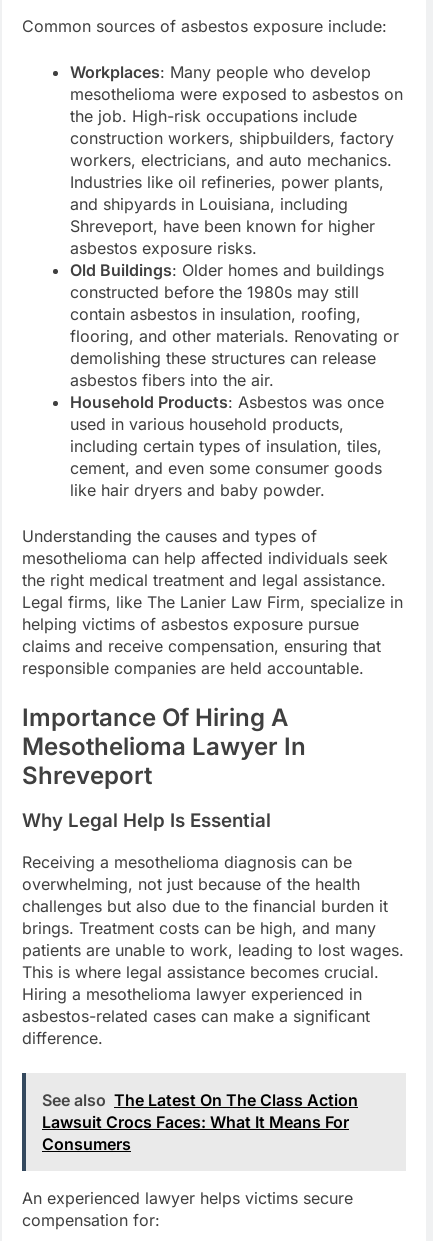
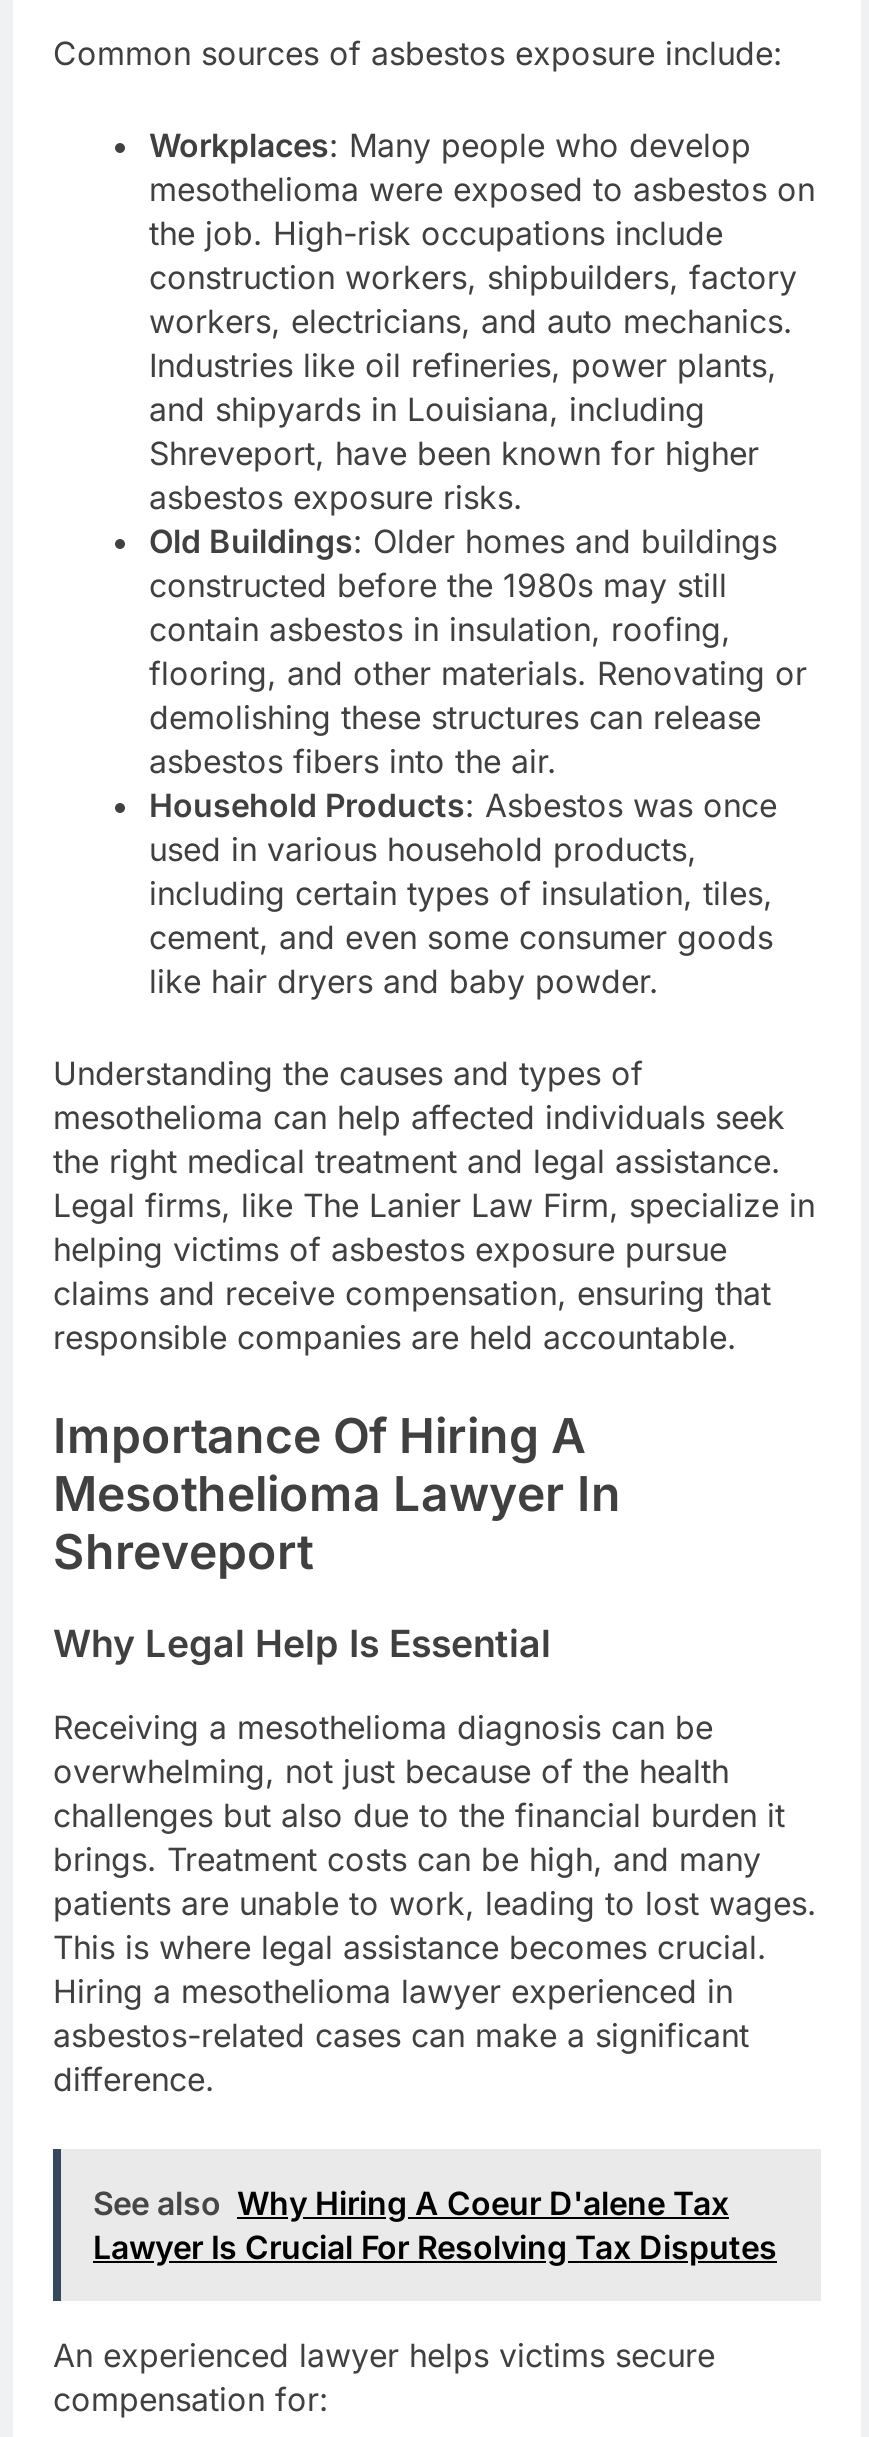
[42,1090,358,1154] See also The Latest On The Class Action | Lawsuit Crocs Faces: What It Means For | Consumers -> [93,2183,777,2267] See also Why Hiring A Coeur D'alene Tax | Lawyer Is Crucial For Resolving Tax Disputes

